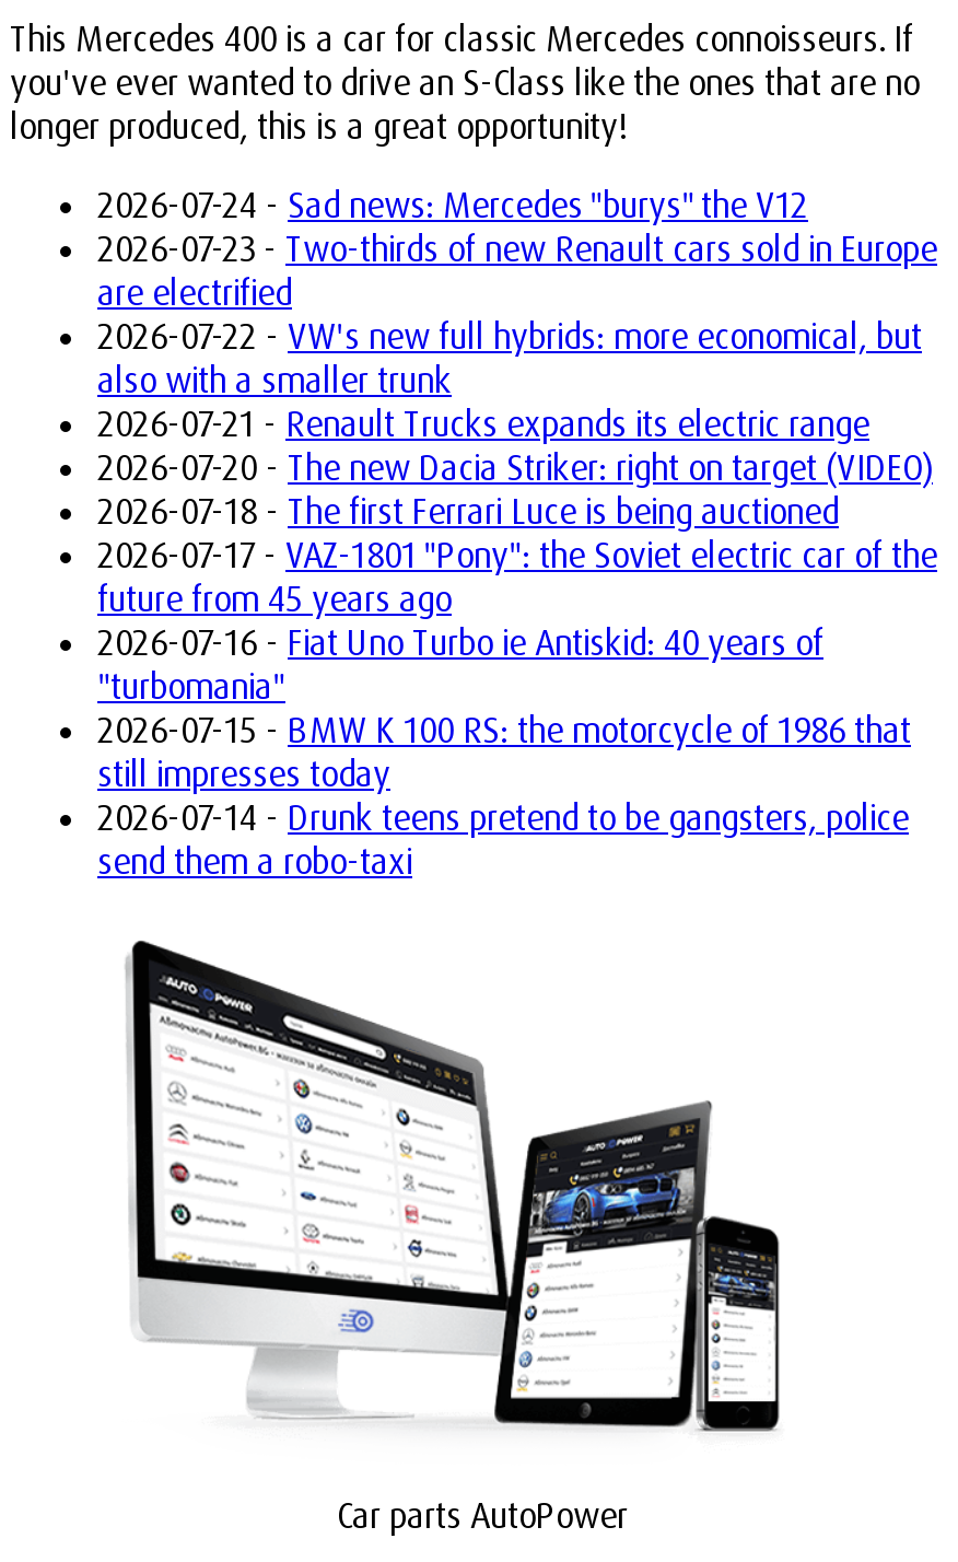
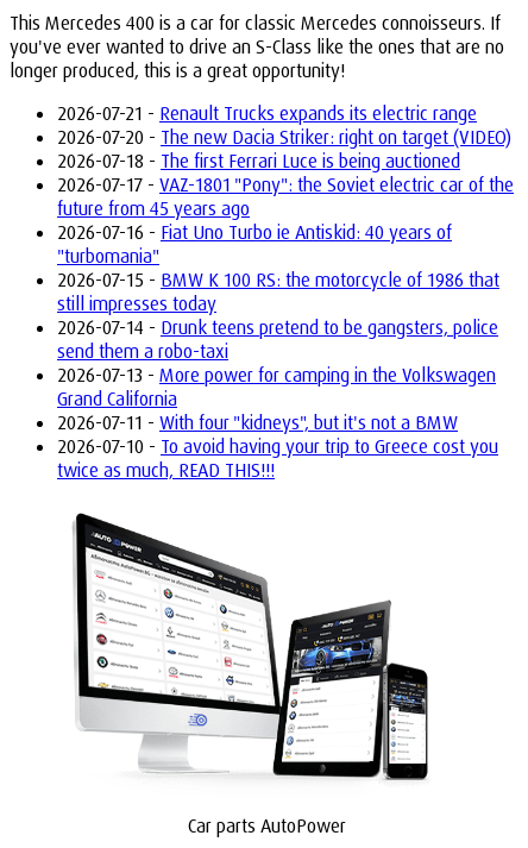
[97,183,937,401] 2026-07-24 - Sad news: Mercedes "burys" the V12 | 2026-07-23 - Two-thirds of new Renault cars sold in Europe | are electrified | 2026-07-22 - VW's new full hybrids: more economical, but | also with a smaller trunk -> none
moved [97,401,937,883] -> [57,101,514,363]: 2026-07-21 - Renault Trucks expands its electric range | 2026-07-20 - The new Dacia Striker: right on target (VIDEO) | 2026-07-18 - The first Ferrari Luce is being auctioned | ... | 2026-07-14 - Drunk teens pretend to be gangsters, police | send them a robo-taxi
none -> [57,363,498,482] 2026-07-13 - More power for camping in the Volkswagen | Grand California | 2026-07-11 - With four "kidneys", but it's not a BMW | 2026-07-10 - To avoid having your trip to Greece cost you | twice as much, READ THIS!!!

